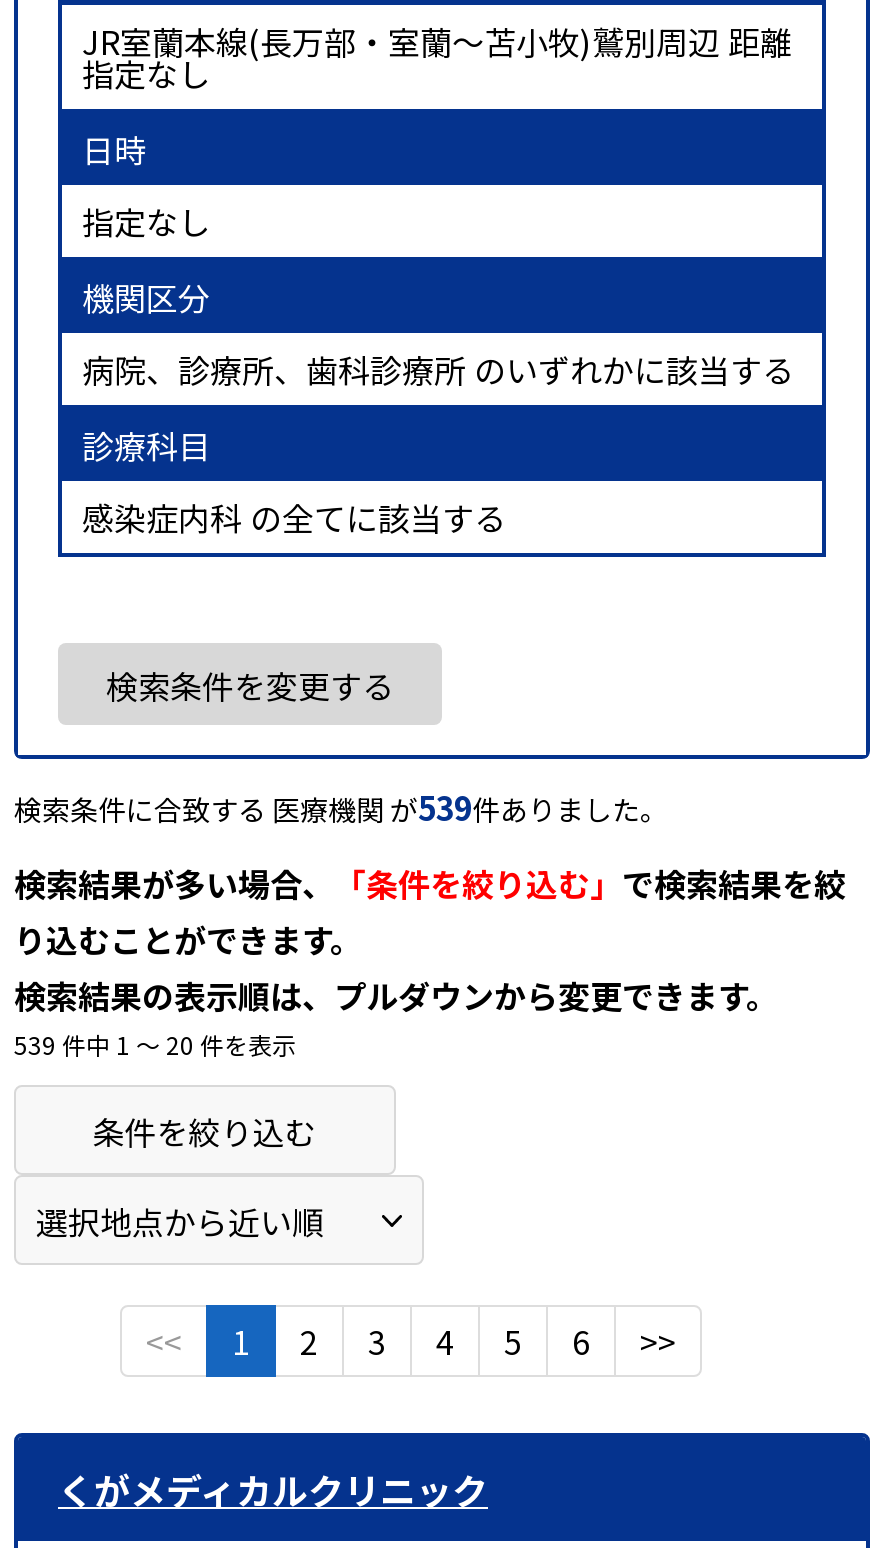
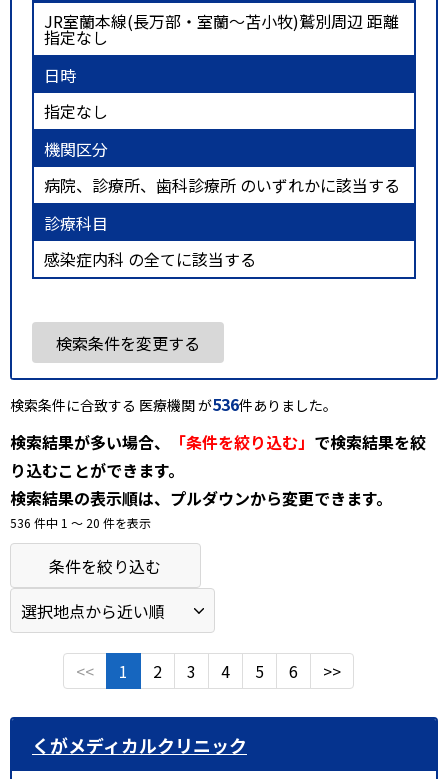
[14,782,668,830] 検索条件に合致する 医療機関 が539件ありました。 -> [10,392,337,416] 検索条件に合致する 医療機関 が536件ありました。
[14,1026,296,1060] 539 件中 1 〜 20 件を表示 -> [10,514,151,531] 536 件中 1 〜 20 件を表示

